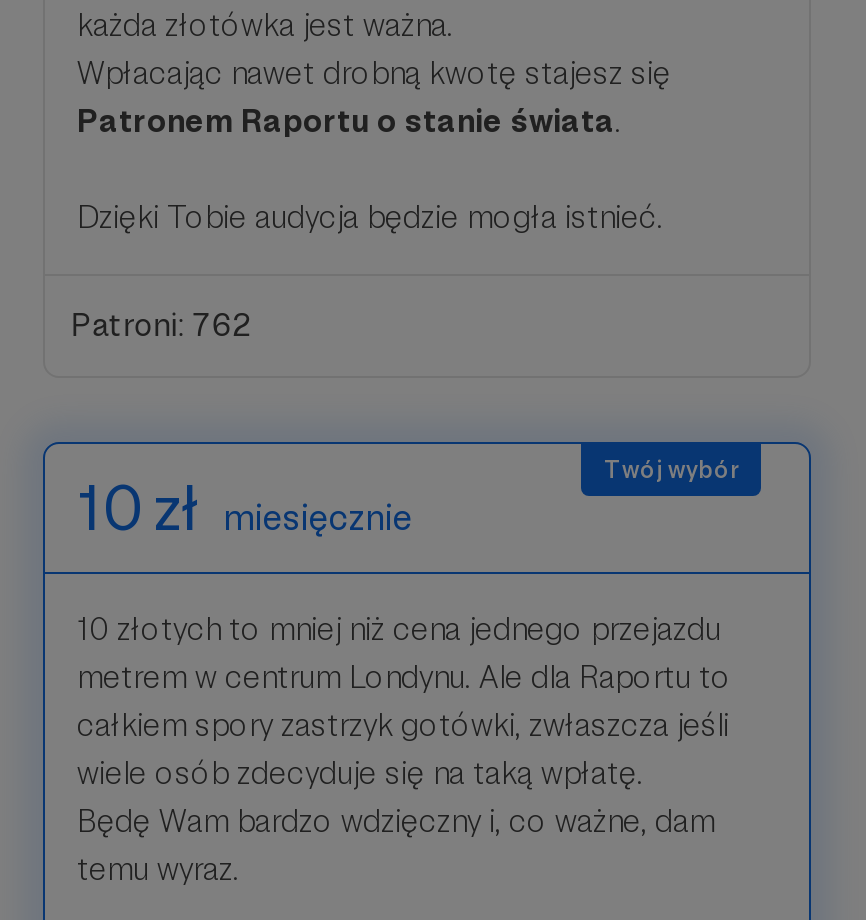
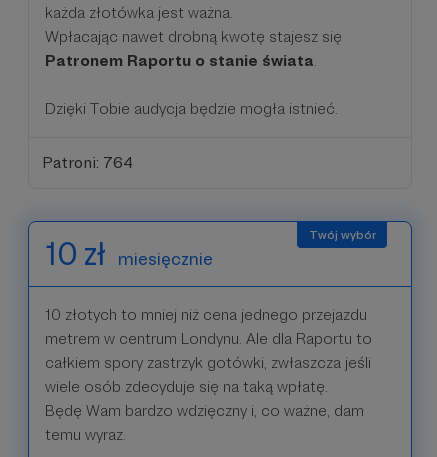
[71,306,251,344] Patroni: 762 -> [42,153,133,172] Patroni: 764

